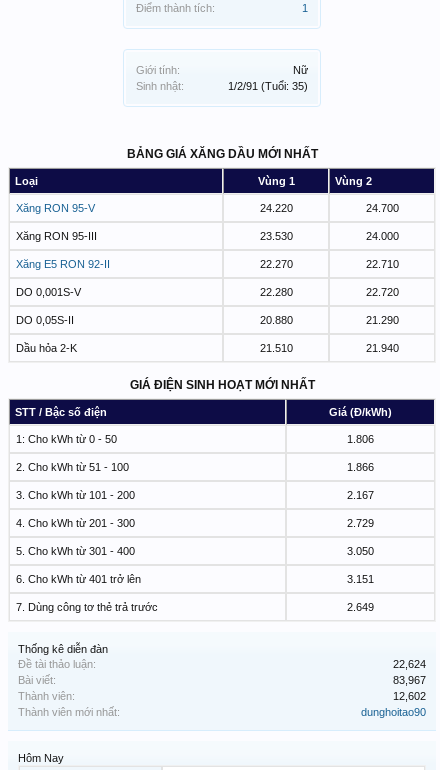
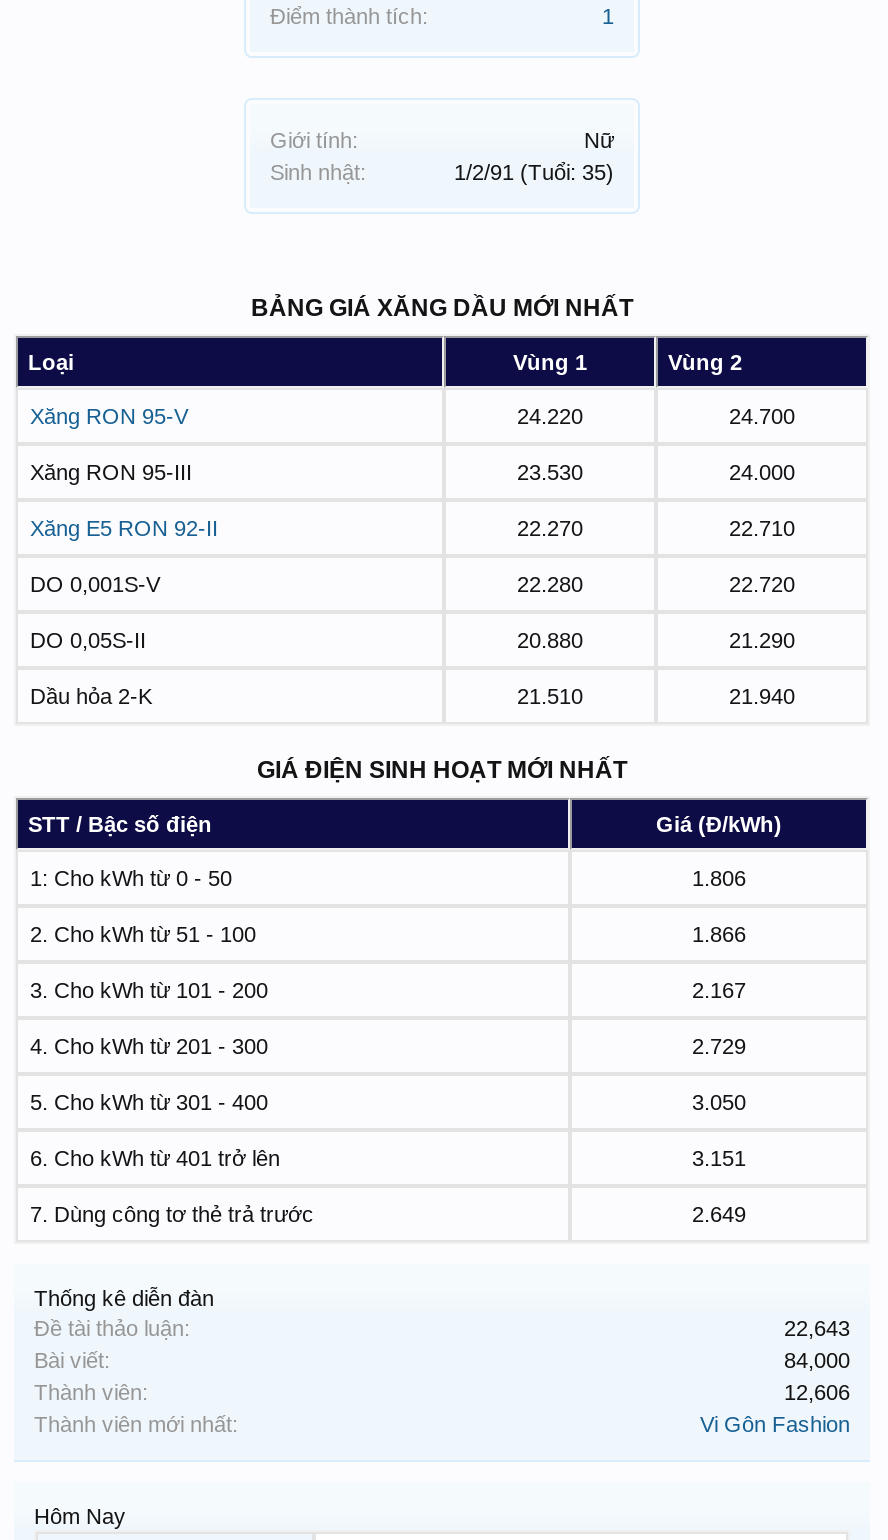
[393,658,426,670] 22,624 -> [784,1316,850,1340] 22,643
[393,674,426,686] 83,967 -> [784,1348,850,1372] 84,000
[393,690,426,702] 12,602 -> [784,1380,850,1404] 12,606
[361,706,426,718] dunghoitao90 -> [700,1412,850,1436] Vi Gôn Fashion

